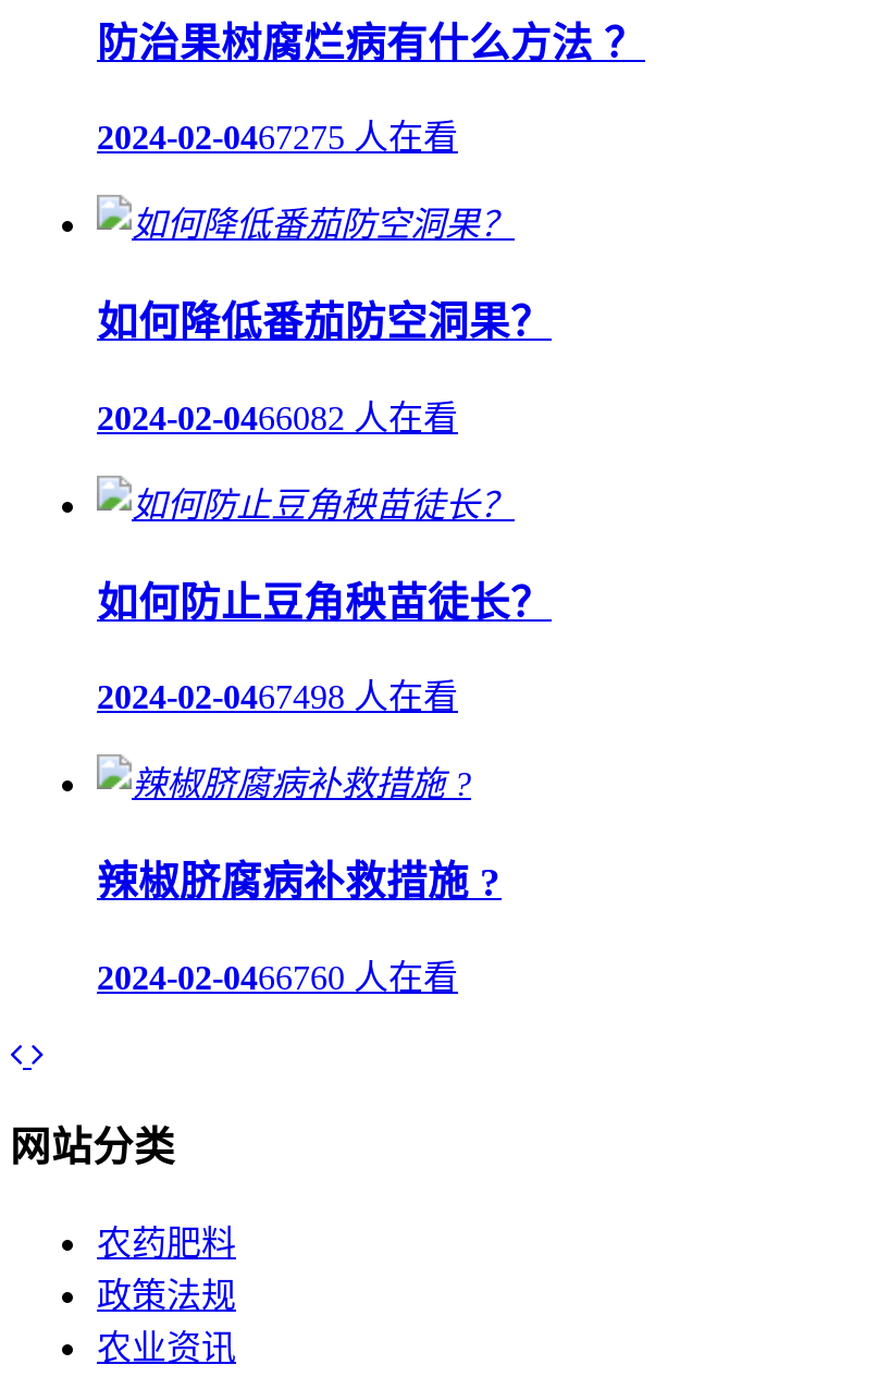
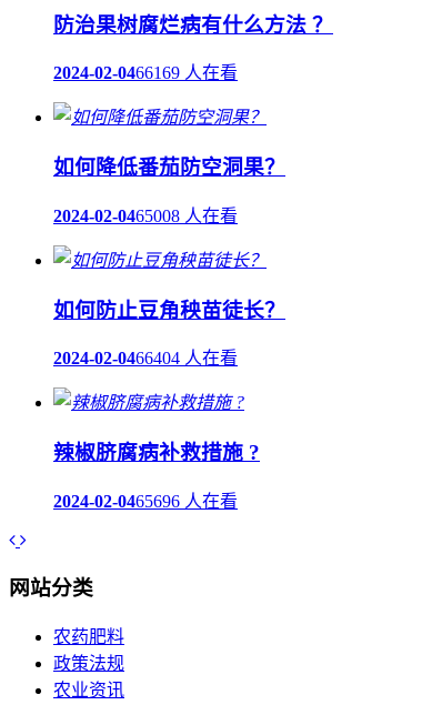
[97,120,458,157] 2024-02-0467275 人在看 -> [53,64,238,83] 2024-02-0466169 人在看
[97,399,458,436] 2024-02-0466082 人在看 -> [53,206,238,225] 2024-02-0465008 人在看
[97,679,458,716] 2024-02-0467498 人在看 -> [53,349,238,368] 2024-02-0466404 人在看
[97,958,458,995] 2024-02-0466760 人在看 -> [53,492,238,510] 2024-02-0465696 人在看

